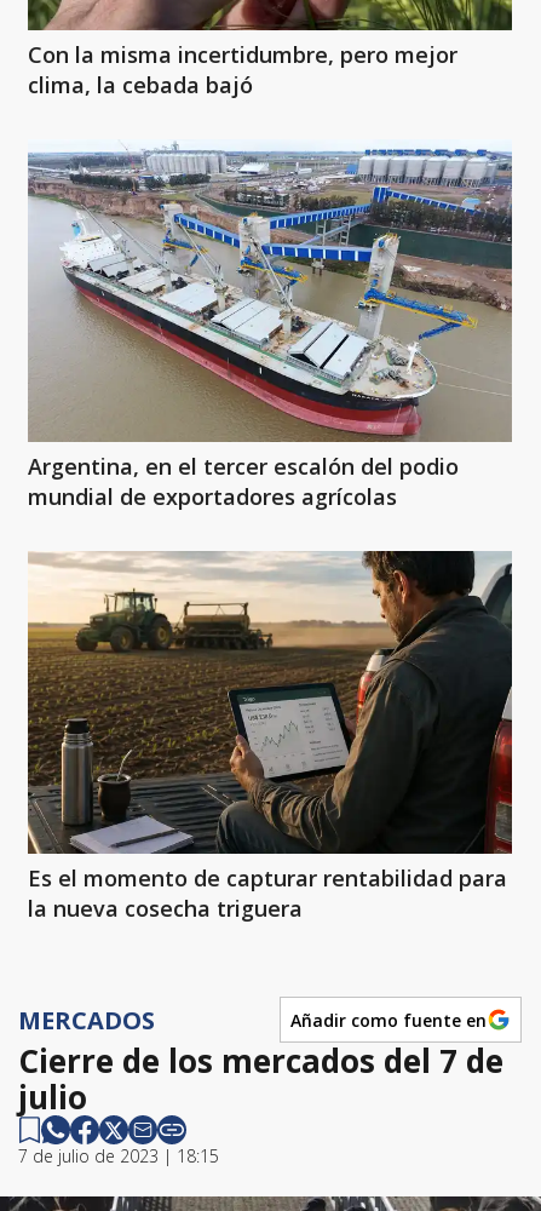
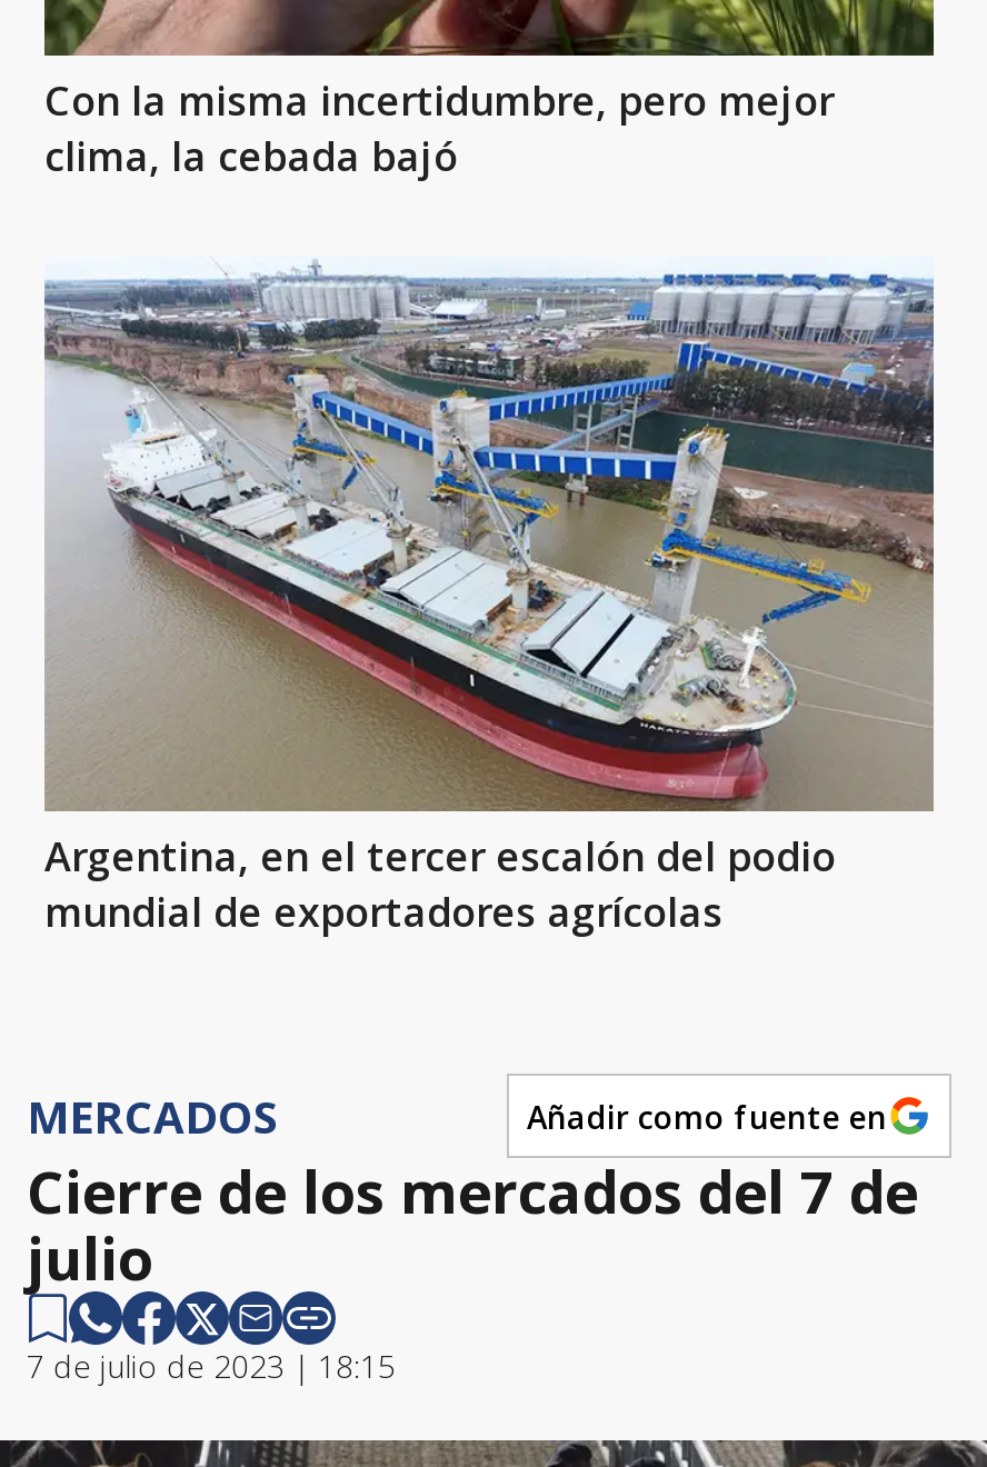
[27,550,513,923] [image] | Es el momento de capturar rentabilidad para | la nueva cosecha triguera -> none

